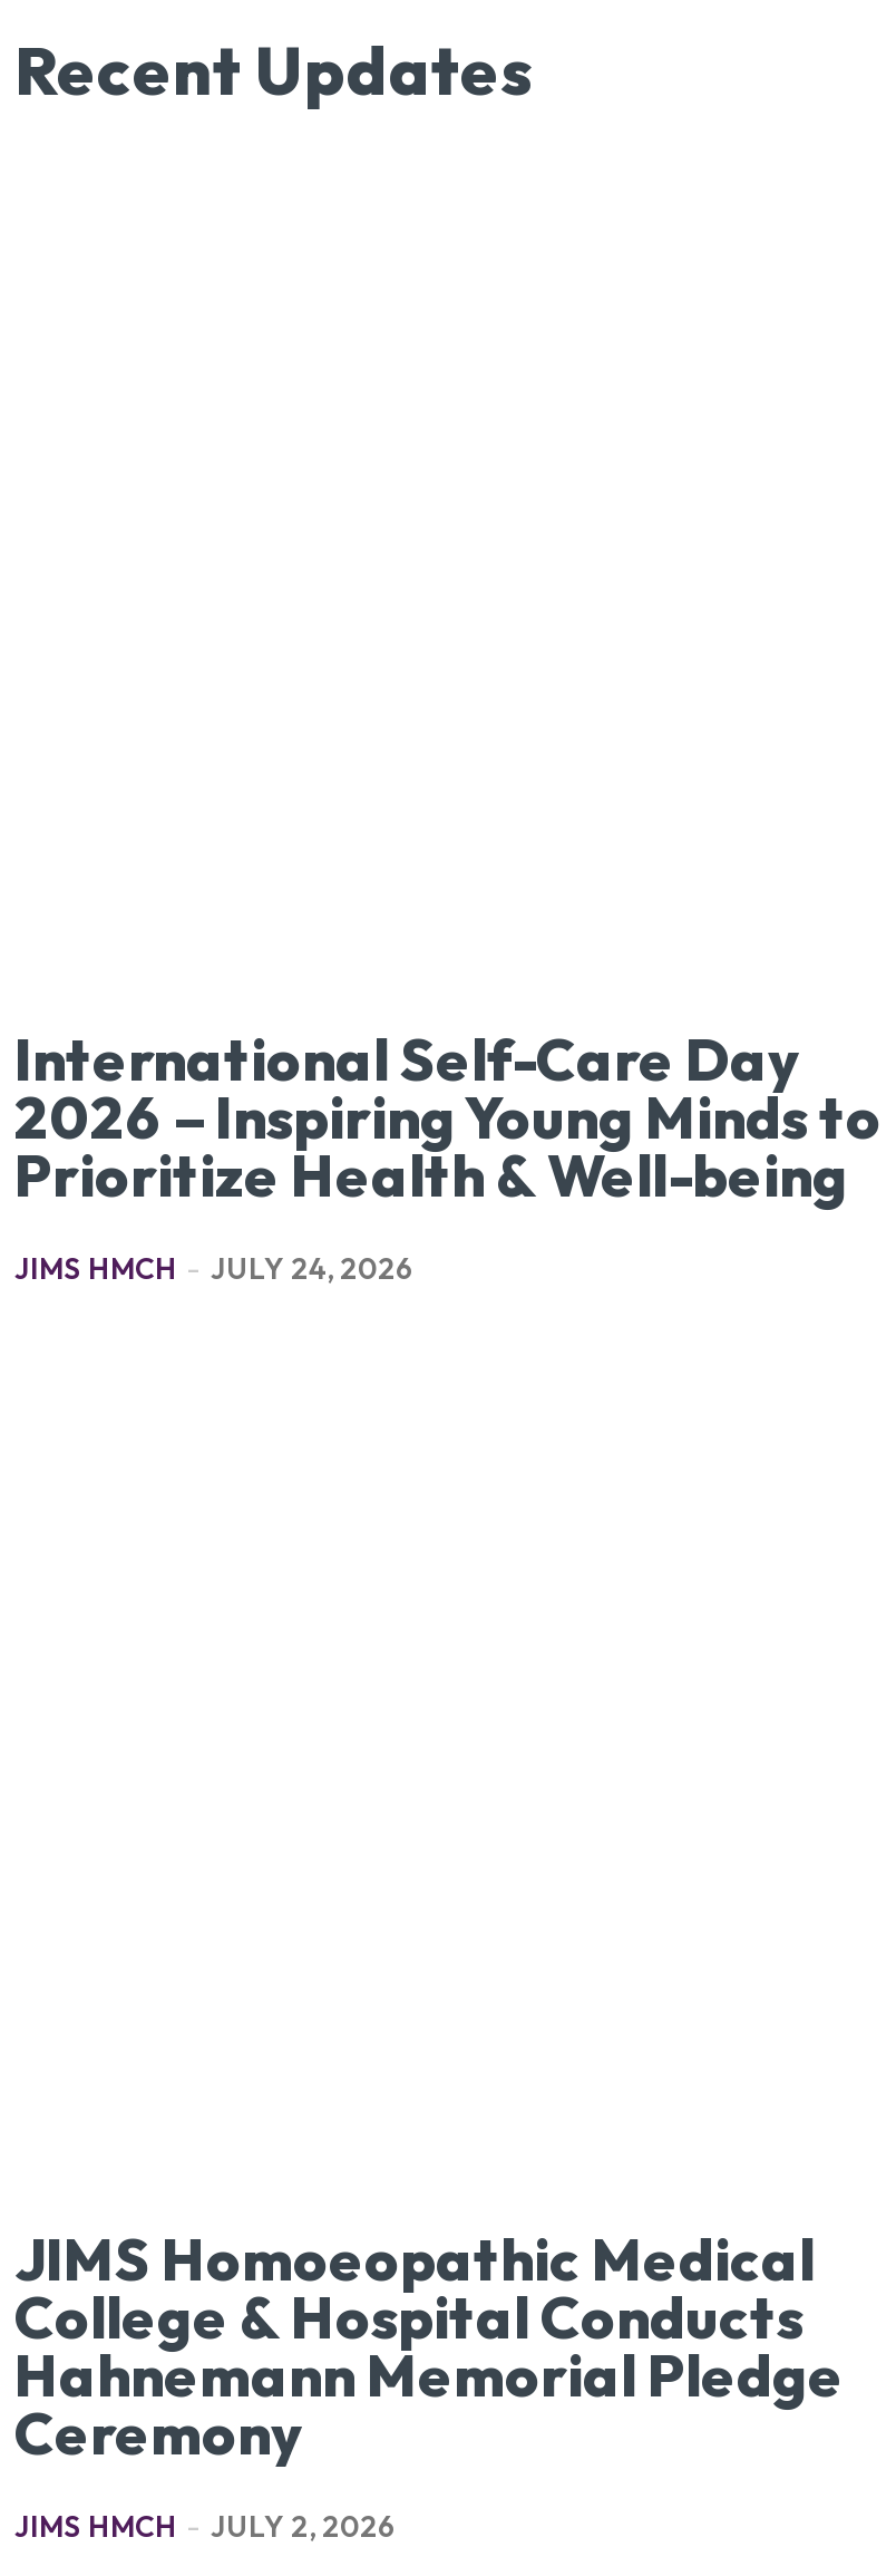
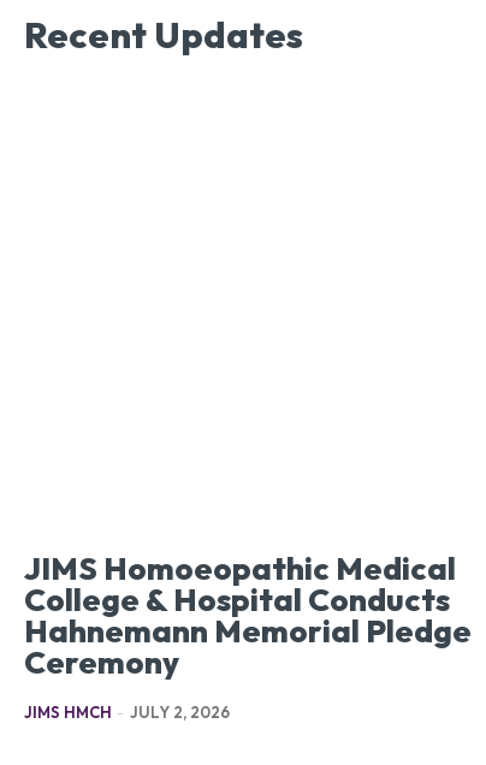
[14,1021,882,1285] International Self-Care Day | 2026 – Inspiring Young Minds to | Prioritize Health & Well-being | JIMS HMCH - JULY 24, 2026 -> none

